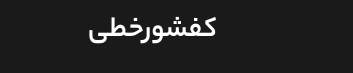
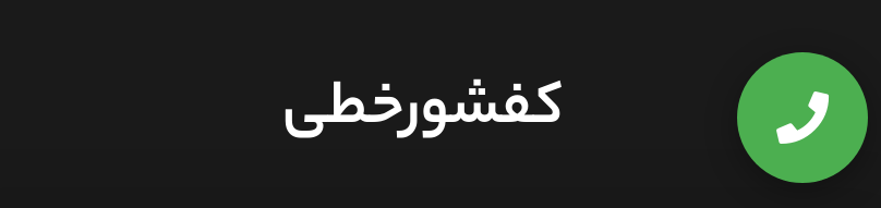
none -> [735,50,870,185] [image]

